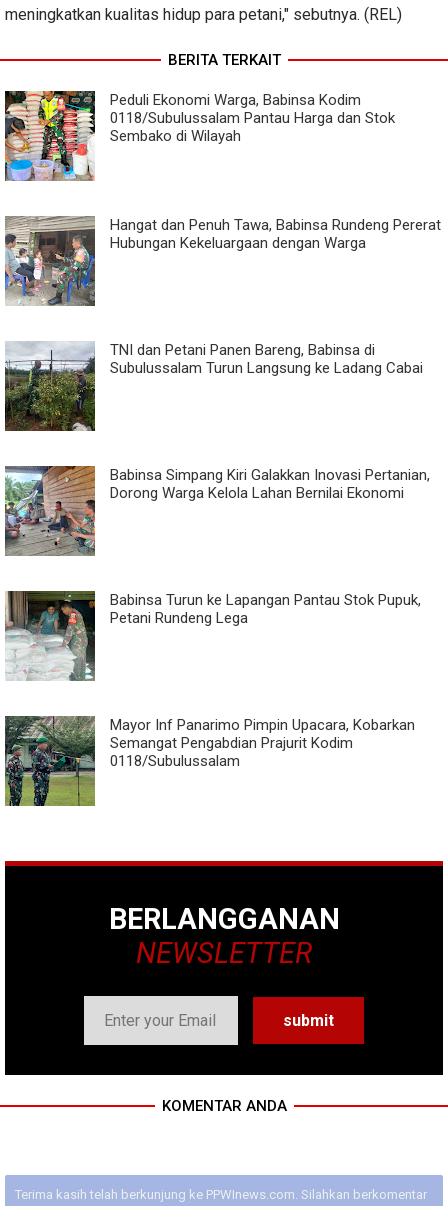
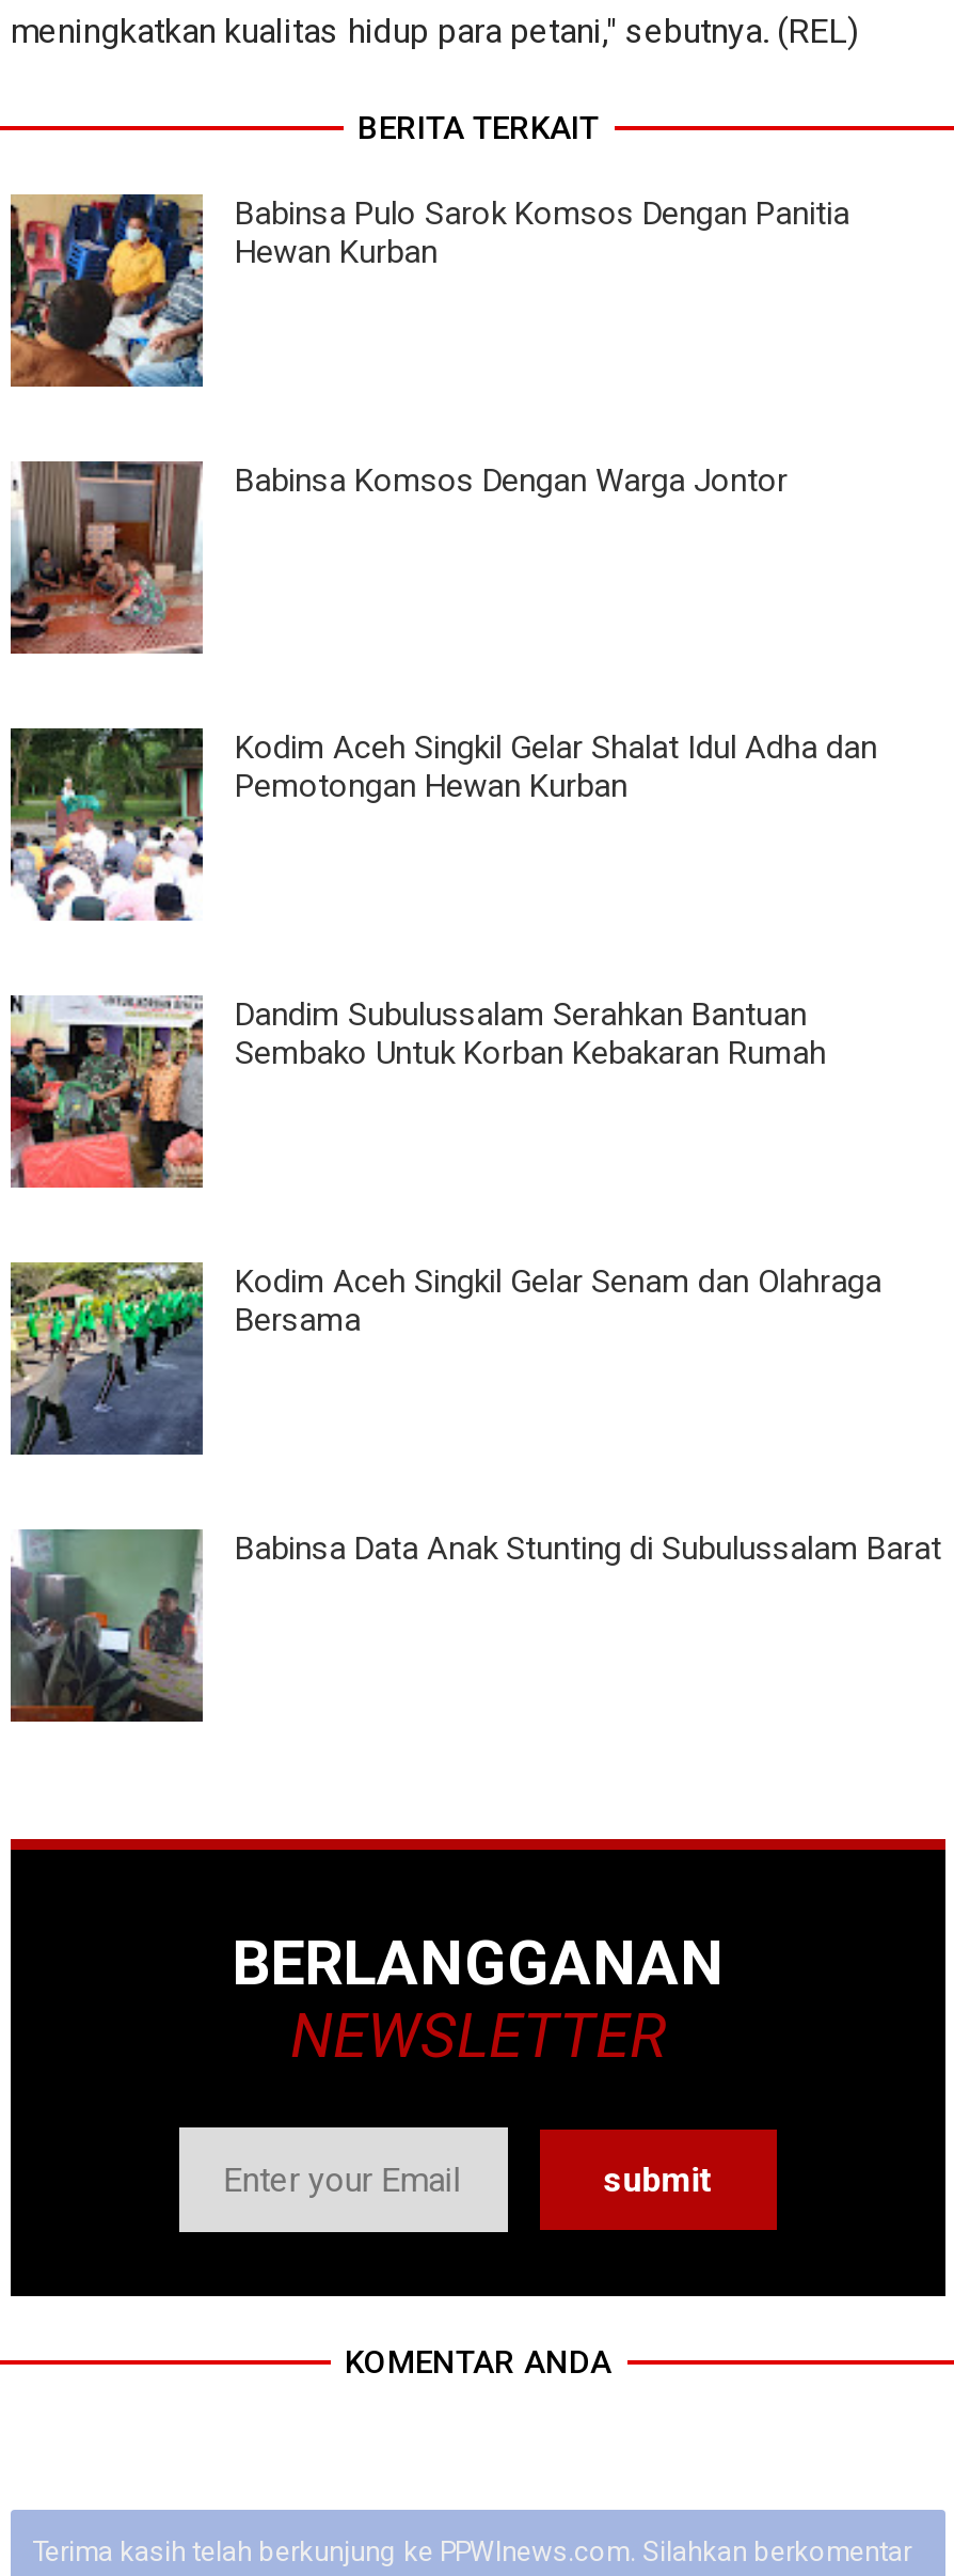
[4,90,395,182] [image] | Peduli Ekonomi Warga, Babinsa Kodim | 0118/Subulussalam Pantau Harga dan Stok | Sembako di Wilayah -> [9,192,849,389] [image] | Babinsa Pulo Sarok Komsos Dengan Panitia | Hewan Kurban
[4,215,441,306] [image] | Hangat dan Penuh Tawa, Babinsa Rundeng Pererat | Hubungan Kekeluargaan dengan Warga -> [9,461,788,656] [image] | Babinsa Komsos Dengan Warga Jontor
[4,341,423,432] [image] | TNI dan Petani Panen Bareng, Babinsa di | Subulussalam Turun Langsung ke Ladang Cabai -> [9,726,877,923] [image] | Kodim Aceh Singkil Gelar Shalat Idul Adha dan | Pemotongan Hewan Kurban
[4,465,430,557] [image] | Babinsa Simpang Kiri Galakkan Inovasi Pertanian, | Dorong Warga Kelola Lahan Bernilai Ekonomi -> [9,995,826,1190] [image] | Dandim Subulussalam Serahkan Bantuan | Sembako Untuk Korban Kebakaran Rumah
[4,590,421,681] [image] | Babinsa Turun ke Lapangan Pantau Stok Pupuk, | Petani Rundeng Lega -> [9,1260,881,1457] [image] | Kodim Aceh Singkil Gelar Senam dan Olahraga | Bersama
[4,715,415,807] [image] | Mayor Inf Panarimo Pimpin Upacara, Kobarkan | Semangat Pengabdian Prajurit Kodim | 0118/Subulussalam -> [9,1529,941,1724] [image] | Babinsa Data Anak Stunting di Subulussalam Barat

